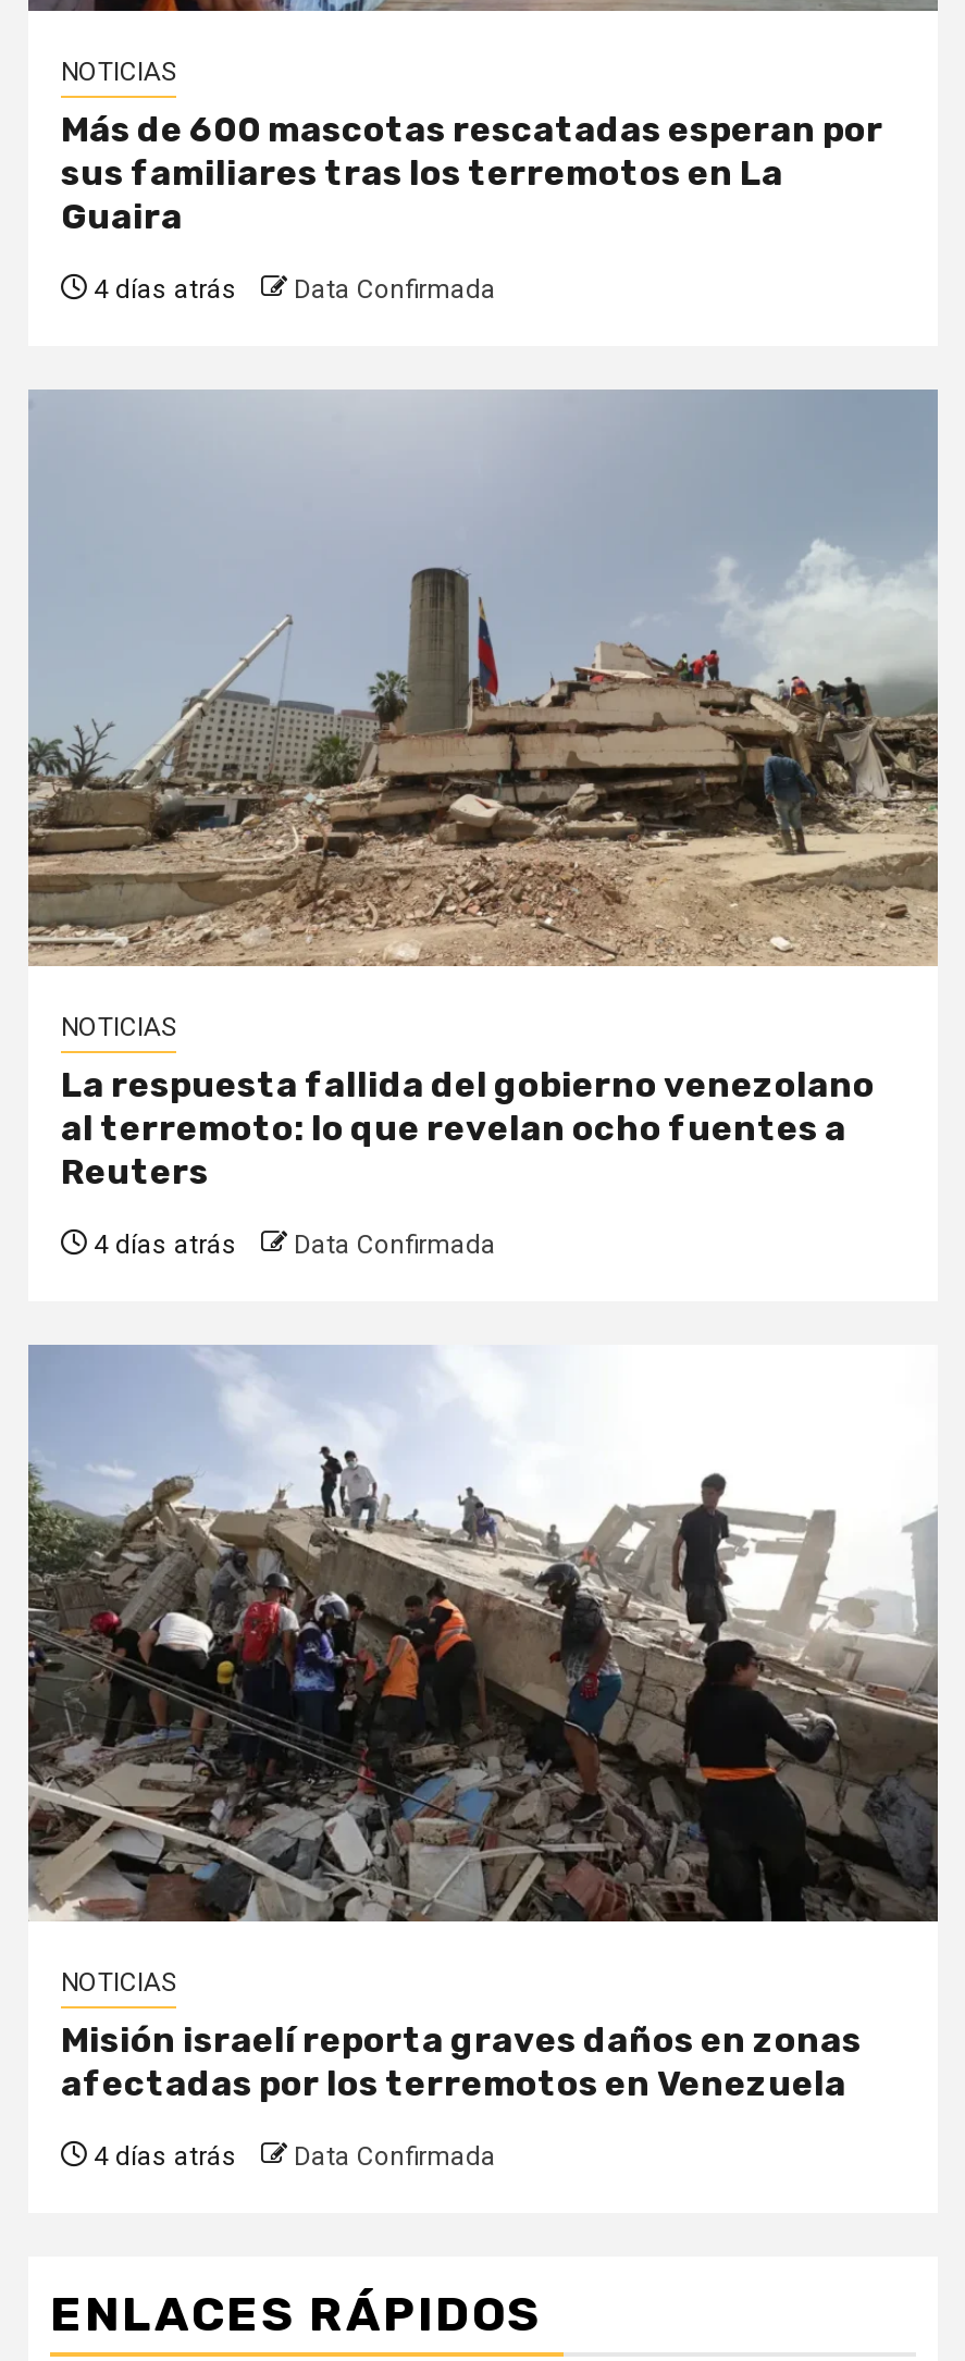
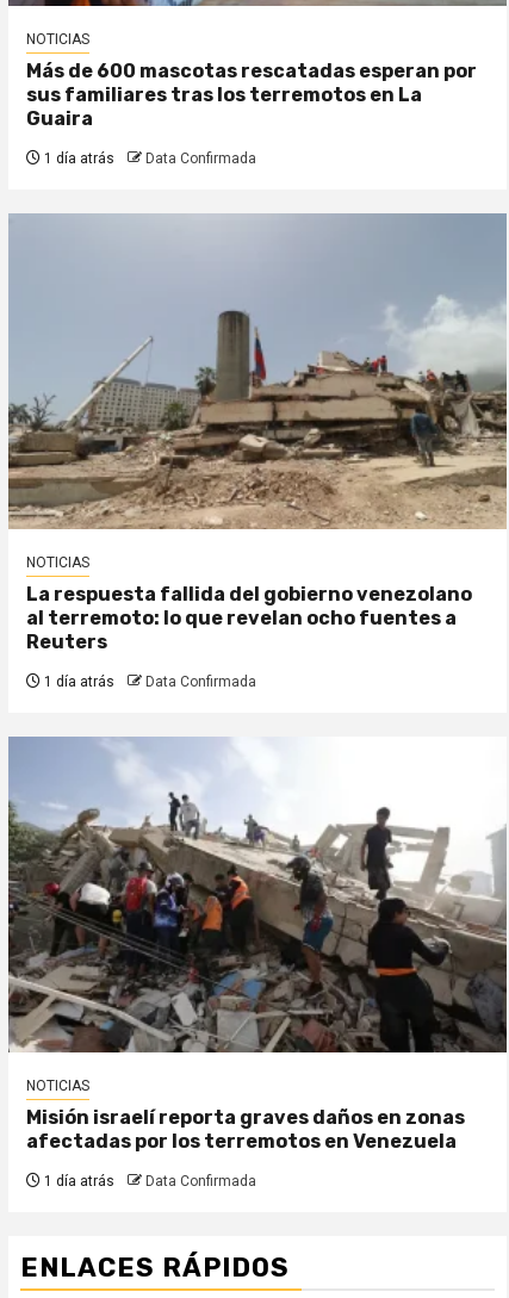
[87,273,496,304] 4 días atrás Data Confirmada -> [41,150,256,166] 1 día atrás Data Confirmada
[87,1229,496,1259] 4 días atrás Data Confirmada -> [41,673,256,690] 1 día atrás Data Confirmada
[87,2140,496,2171] 4 días atrás Data Confirmada -> [41,1172,256,1189] 1 día atrás Data Confirmada

